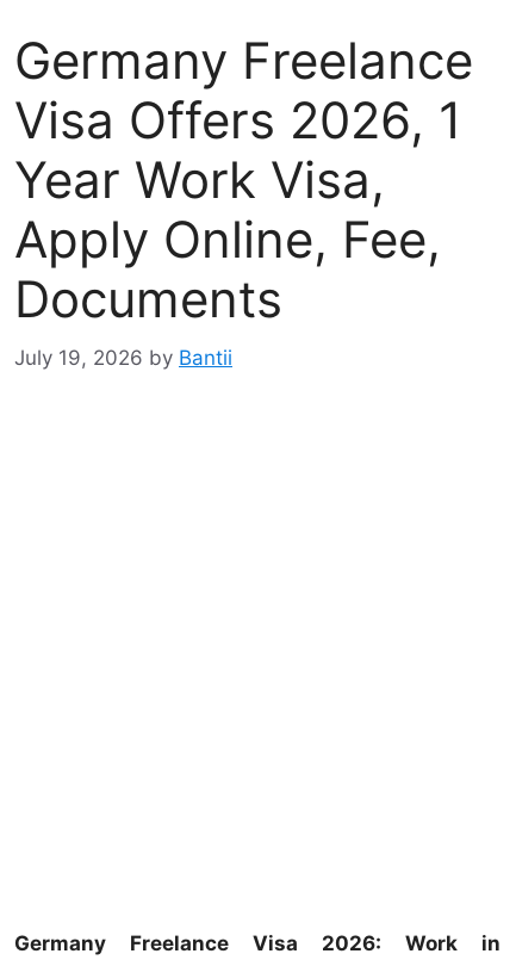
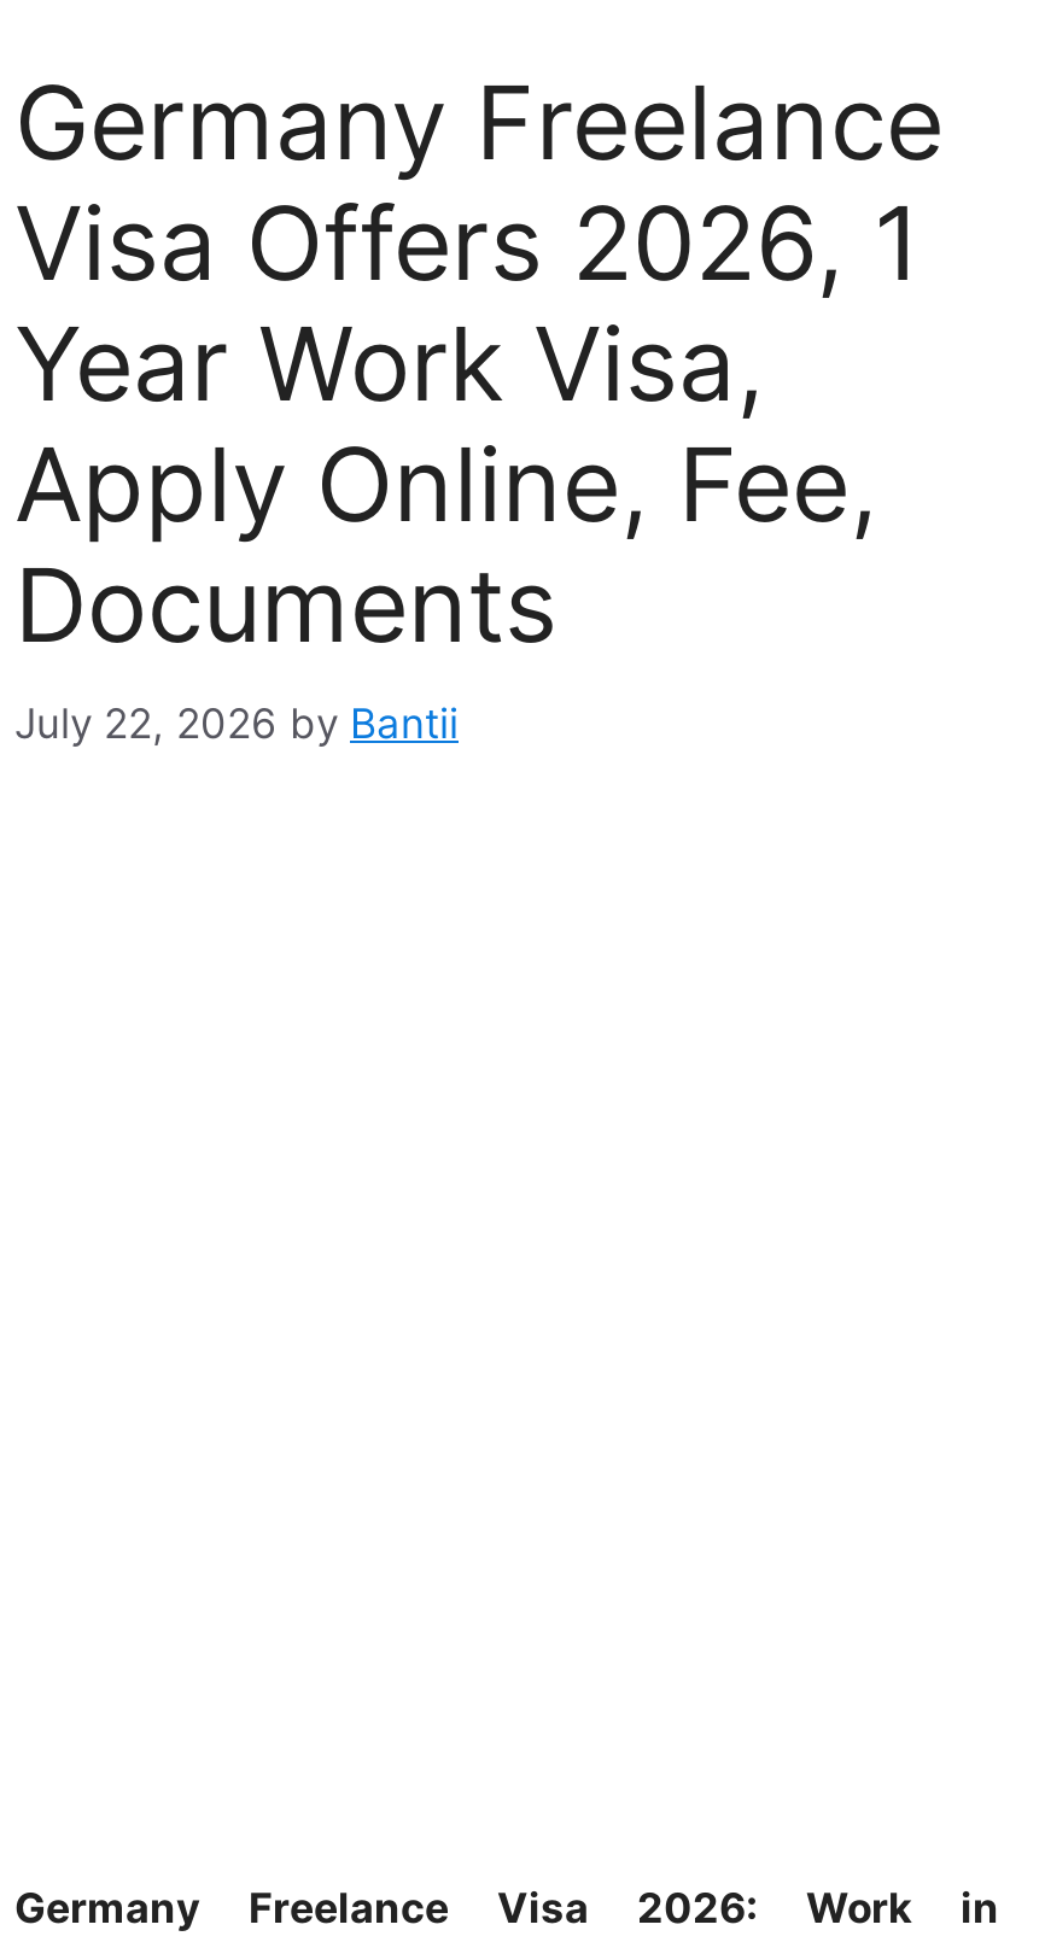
[14,345,232,369] July 19, 2026 by Bantii -> [14,698,459,747] July 22, 2026 by Bantii

